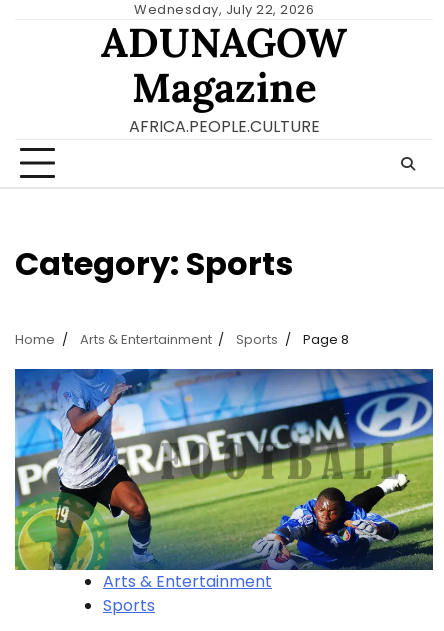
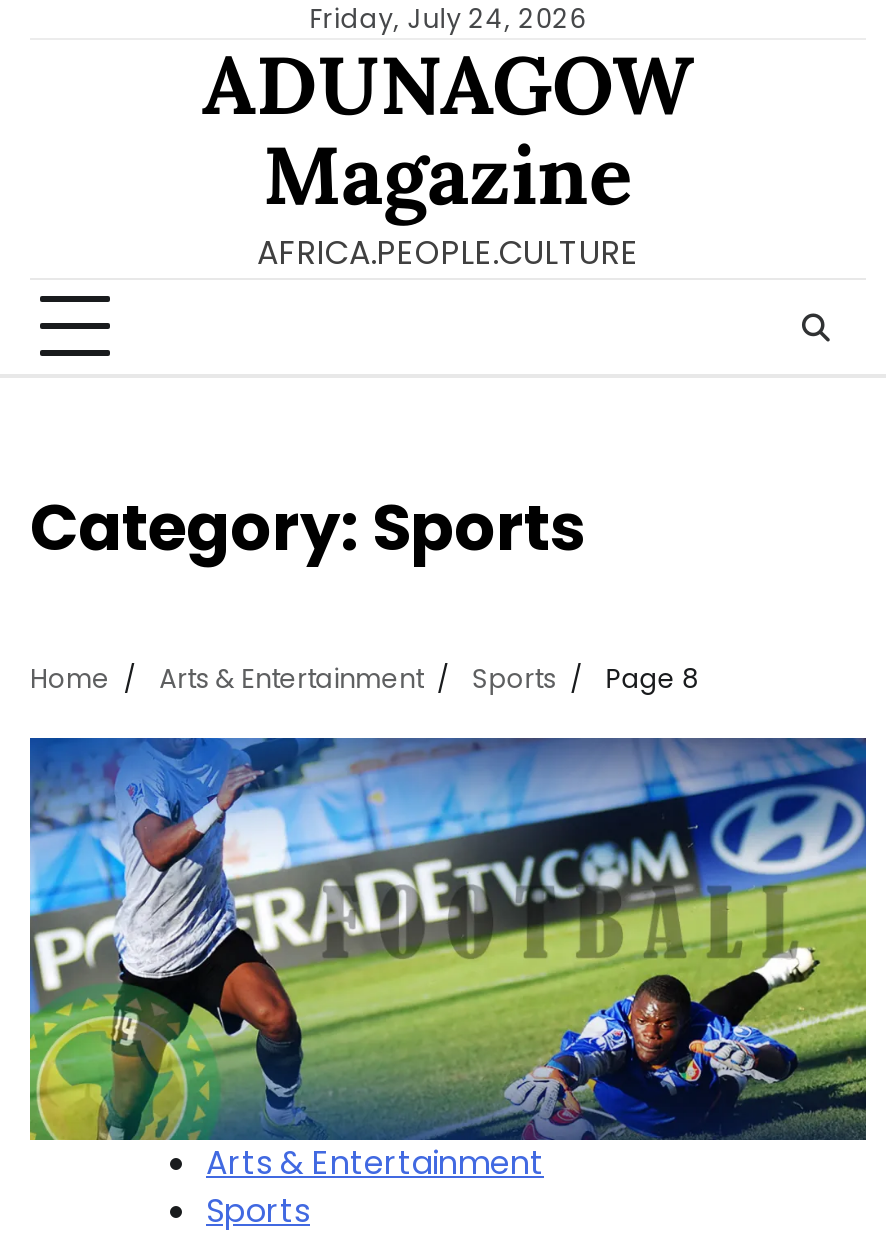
[134,0,314,19] Wednesday, July 22, 2026 -> [310,0,586,38] Friday, July 24, 2026

